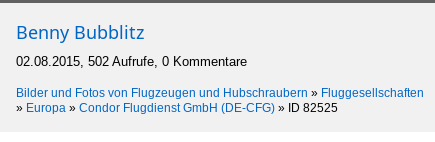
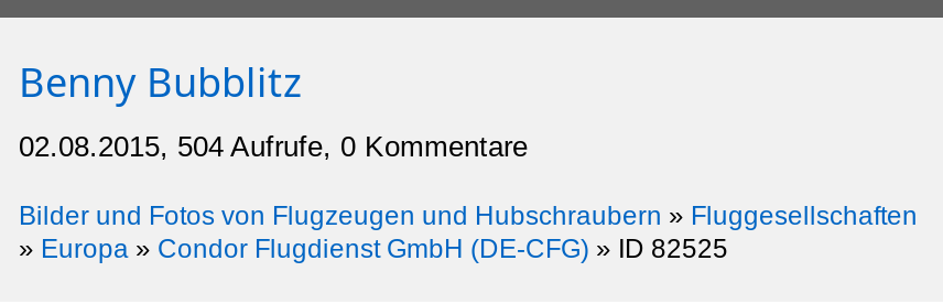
[16,54,247,69] 02.08.2015, 502 Aufrufe, 0 Kommentare -> [19,130,528,163] 02.08.2015, 504 Aufrufe, 0 Kommentare

